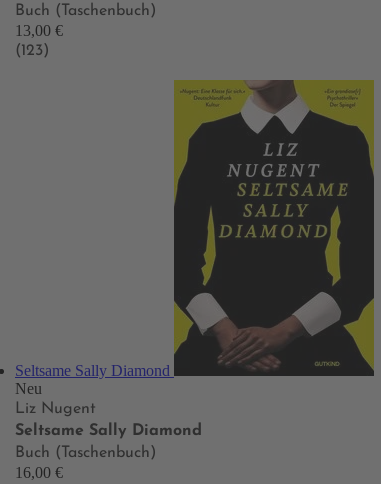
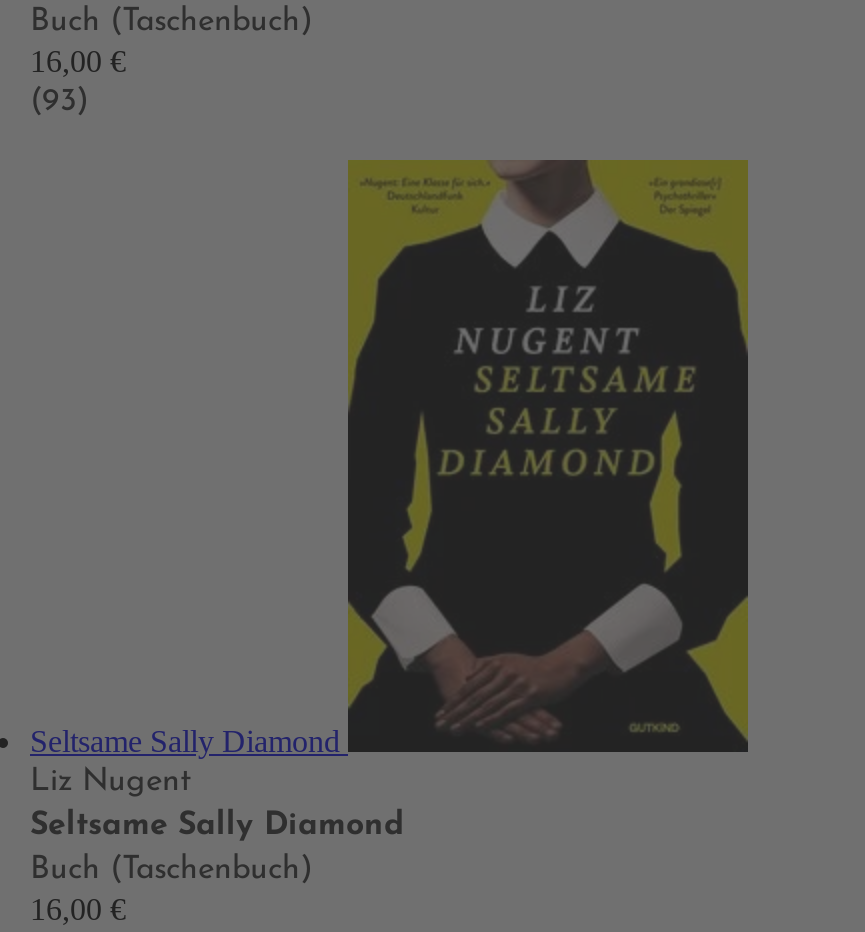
[15,22,63,39] 13,00 € -> [30,44,126,78] 16,00 €
[15,43,49,59] (123) -> [30,86,88,118] (93)
[15,380,42,397] Neu -> none

